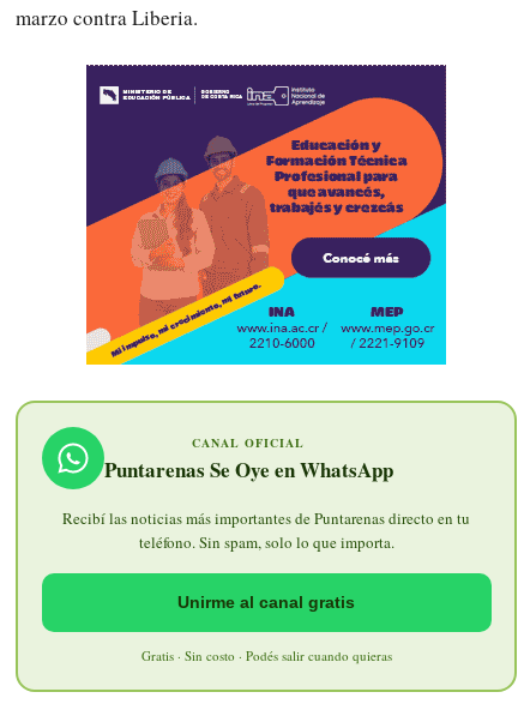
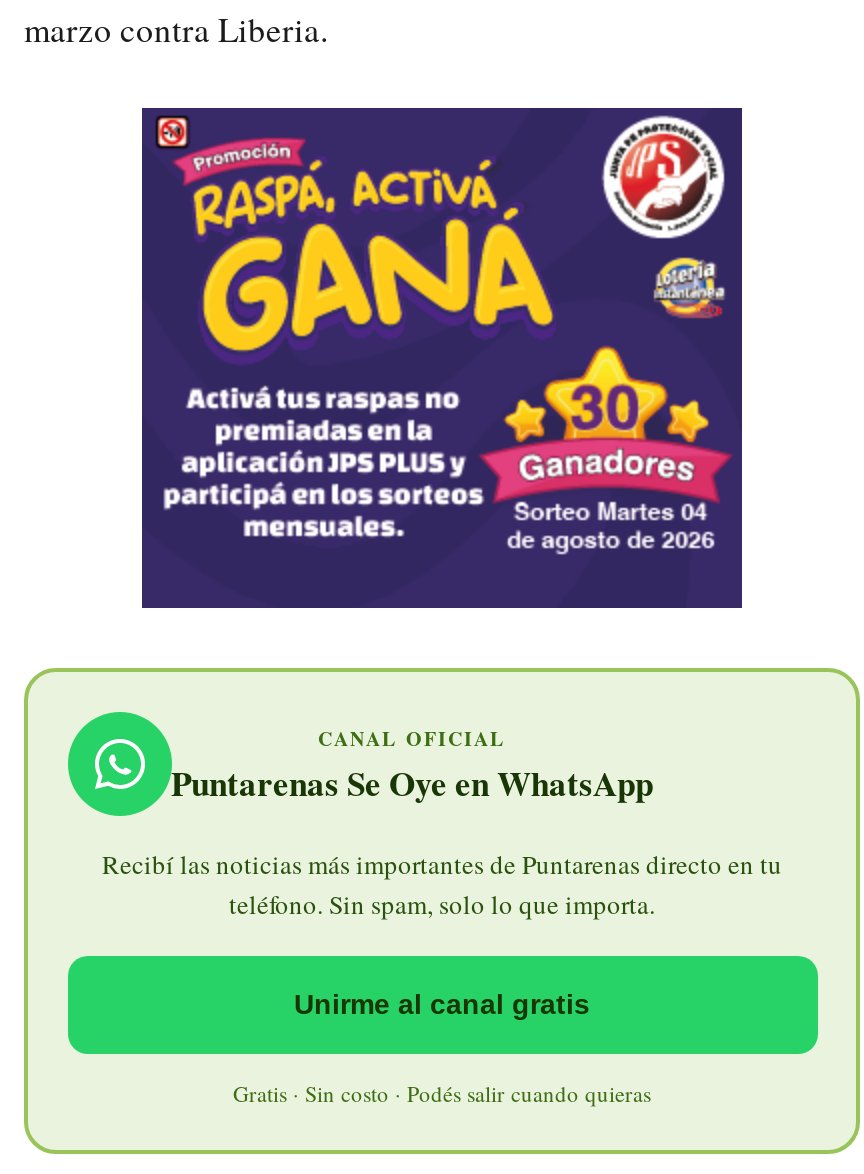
[85,65,447,366] [image] -> [140,108,744,610] [image]

